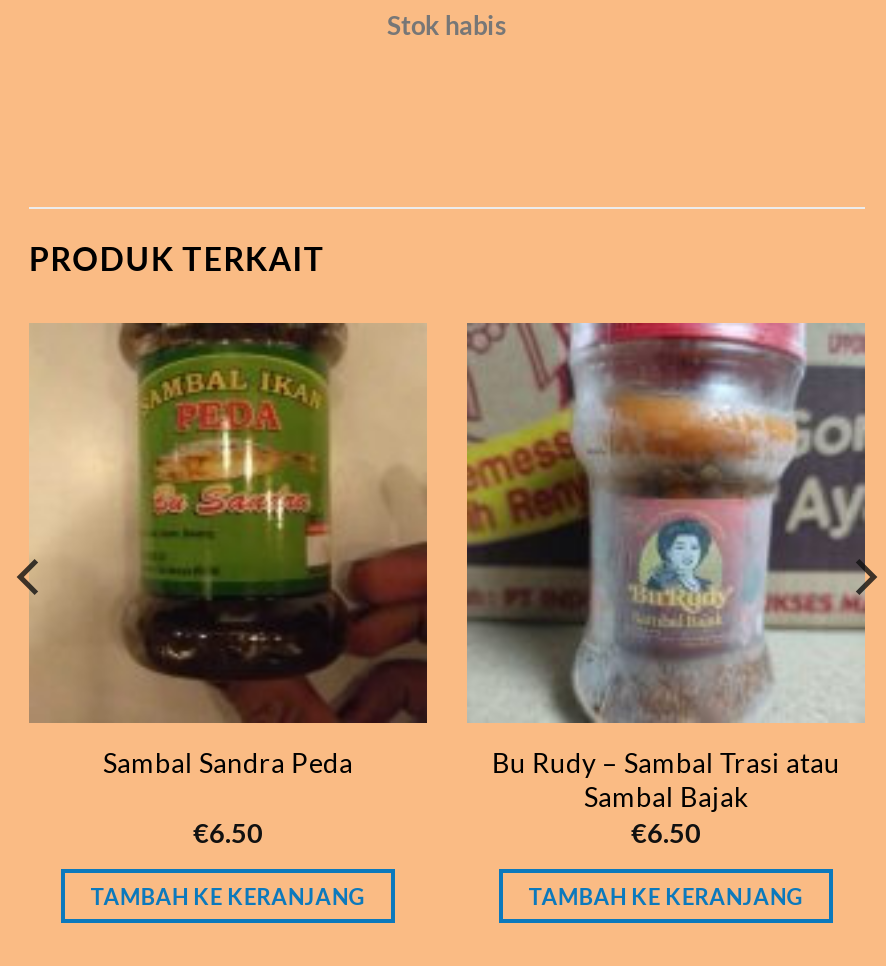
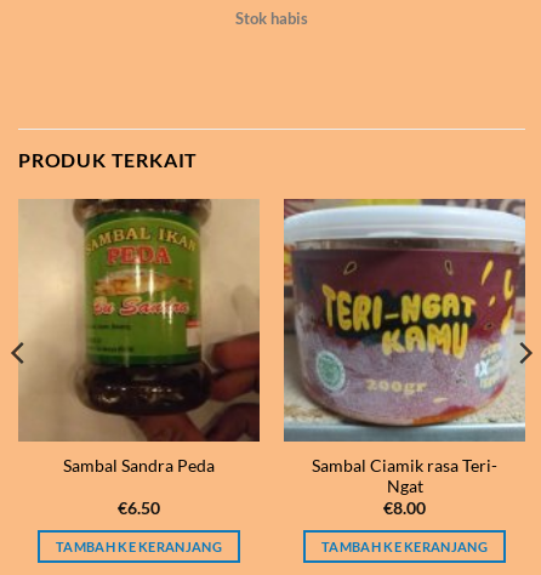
[465,321,867,849] [image] | Bu Rudy – Sambal Trasi atau | Sambal Bajak | €6.50 -> [284,198,526,518] [image] | Sambal Ciamik rasa Teri- | Ngat | €8.00

